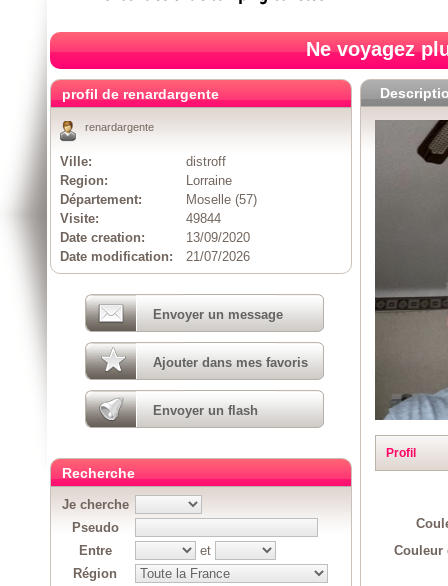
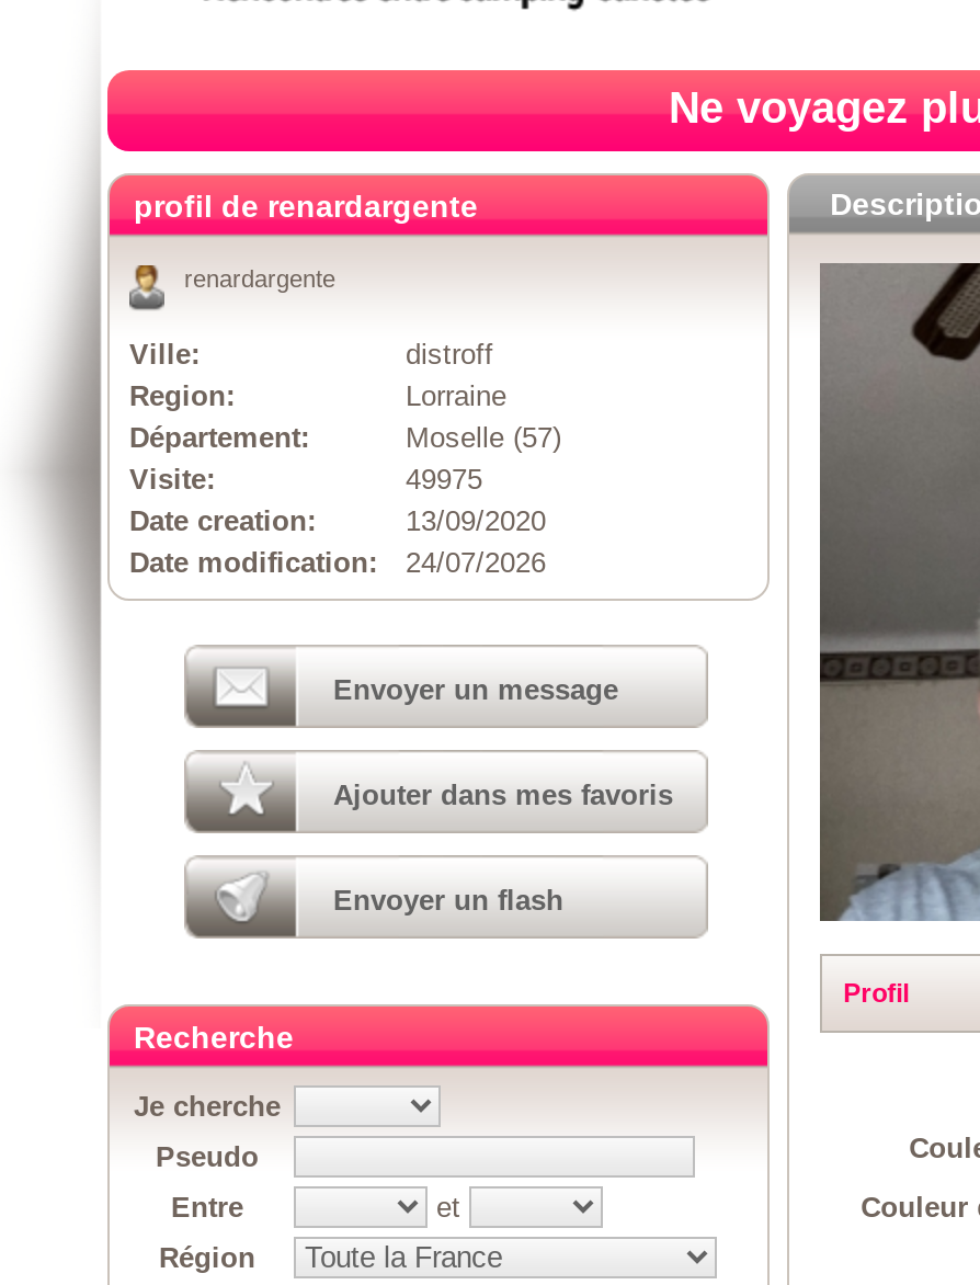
[186,211,221,226] 49844 -> [406,463,482,496] 49975
[60,249,250,264] Date modification: 21/07/2026 -> [129,546,546,579] Date modification: 24/07/2026

